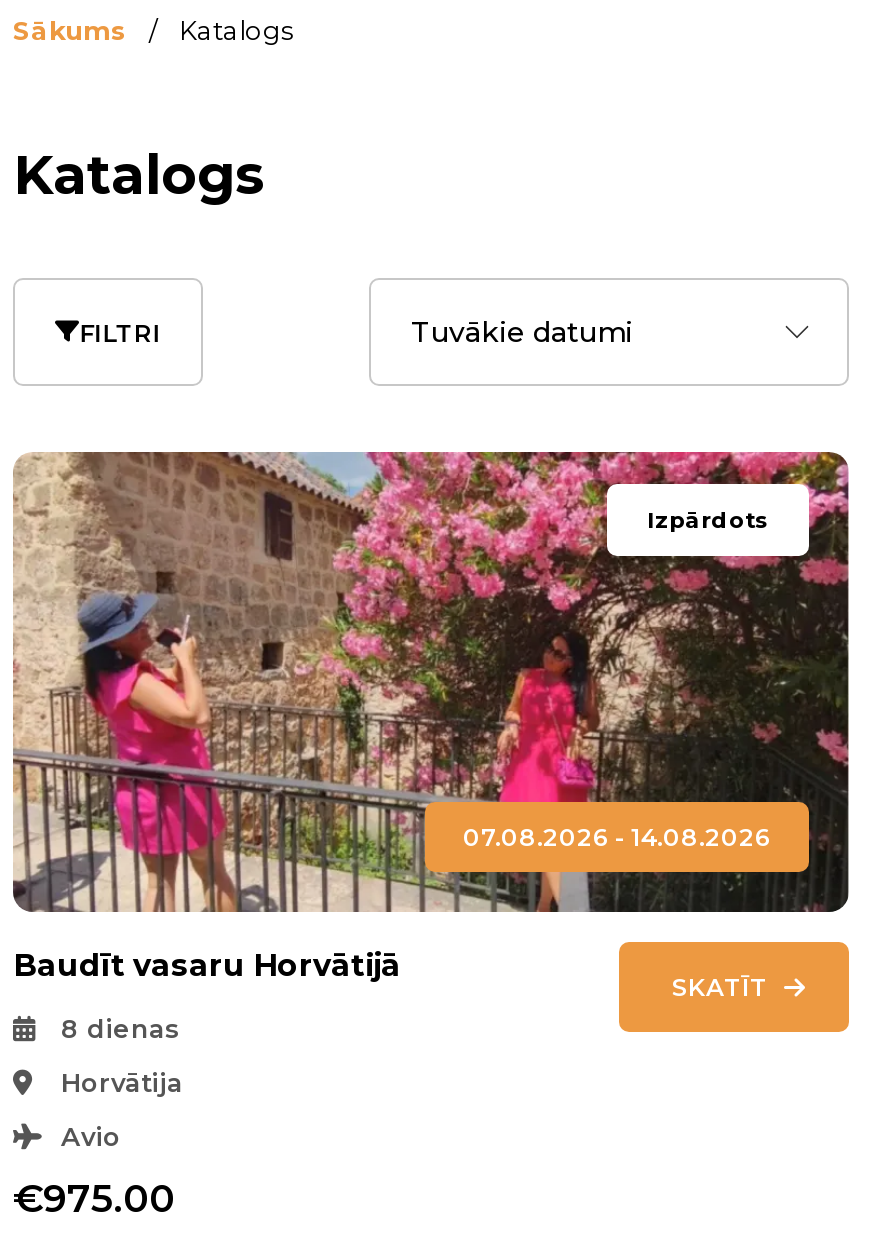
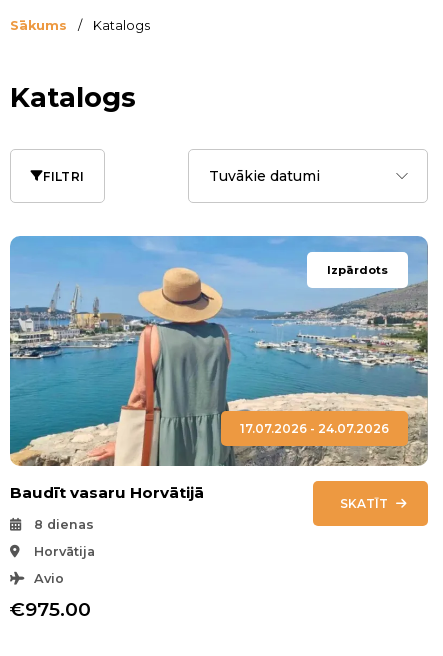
[11,450,851,914] [image] | 07.08.2026 - 14.08.2026 -> [9,235,429,467] [image] | 17.07.2026 - 24.07.2026

